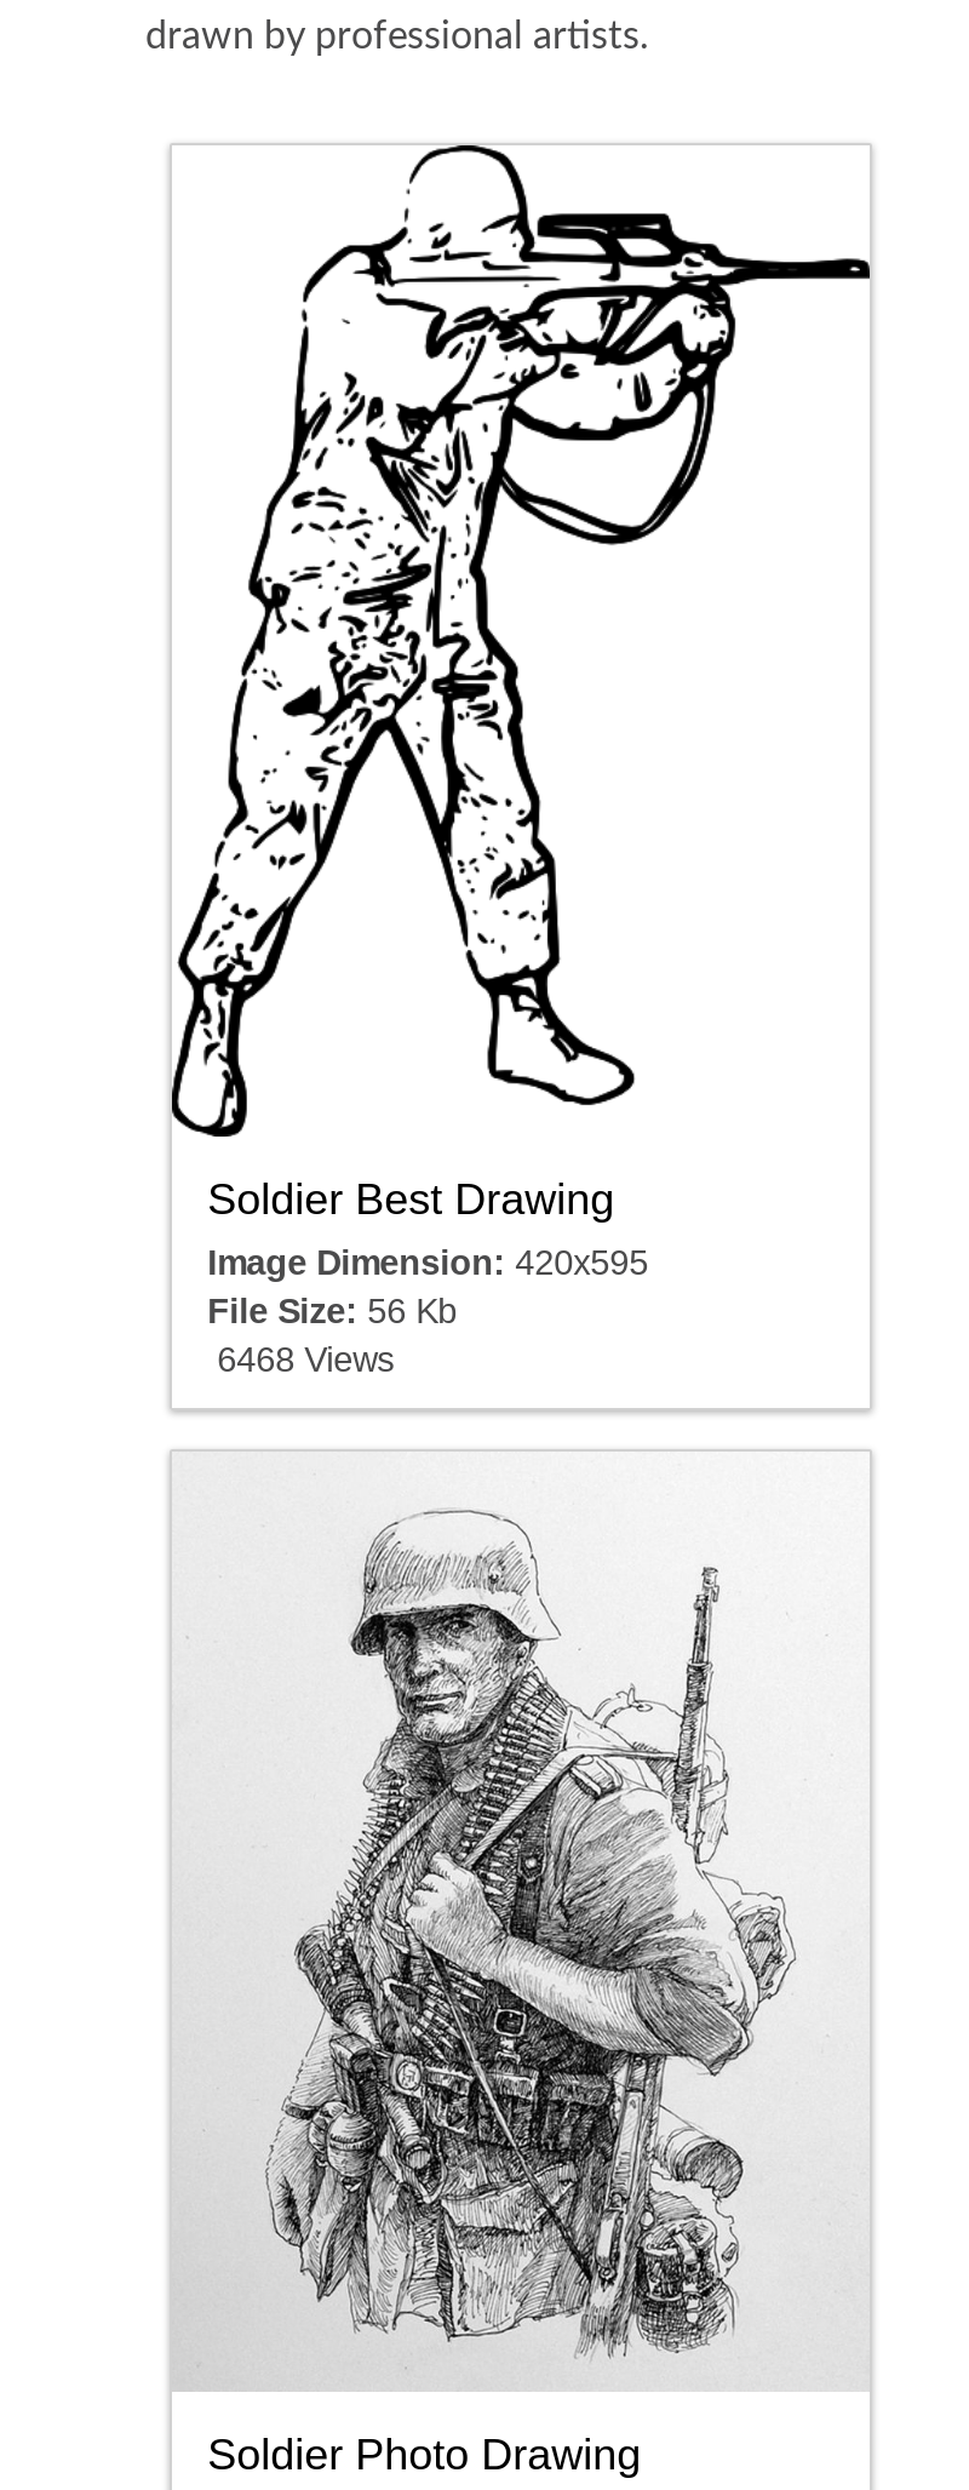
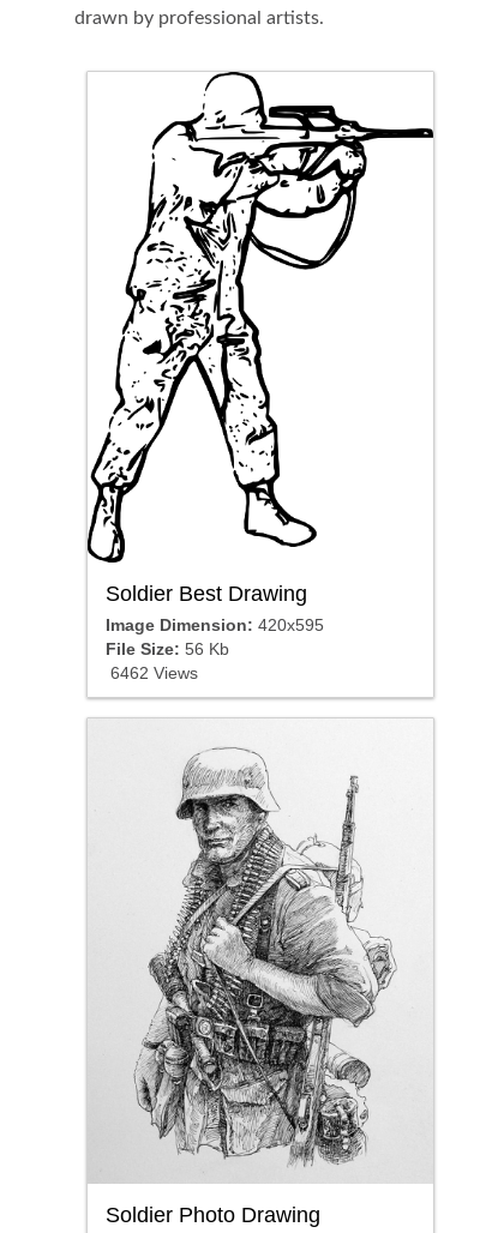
[207,1340,394,1378] 6468 Views -> [105,663,198,682] 6462 Views

